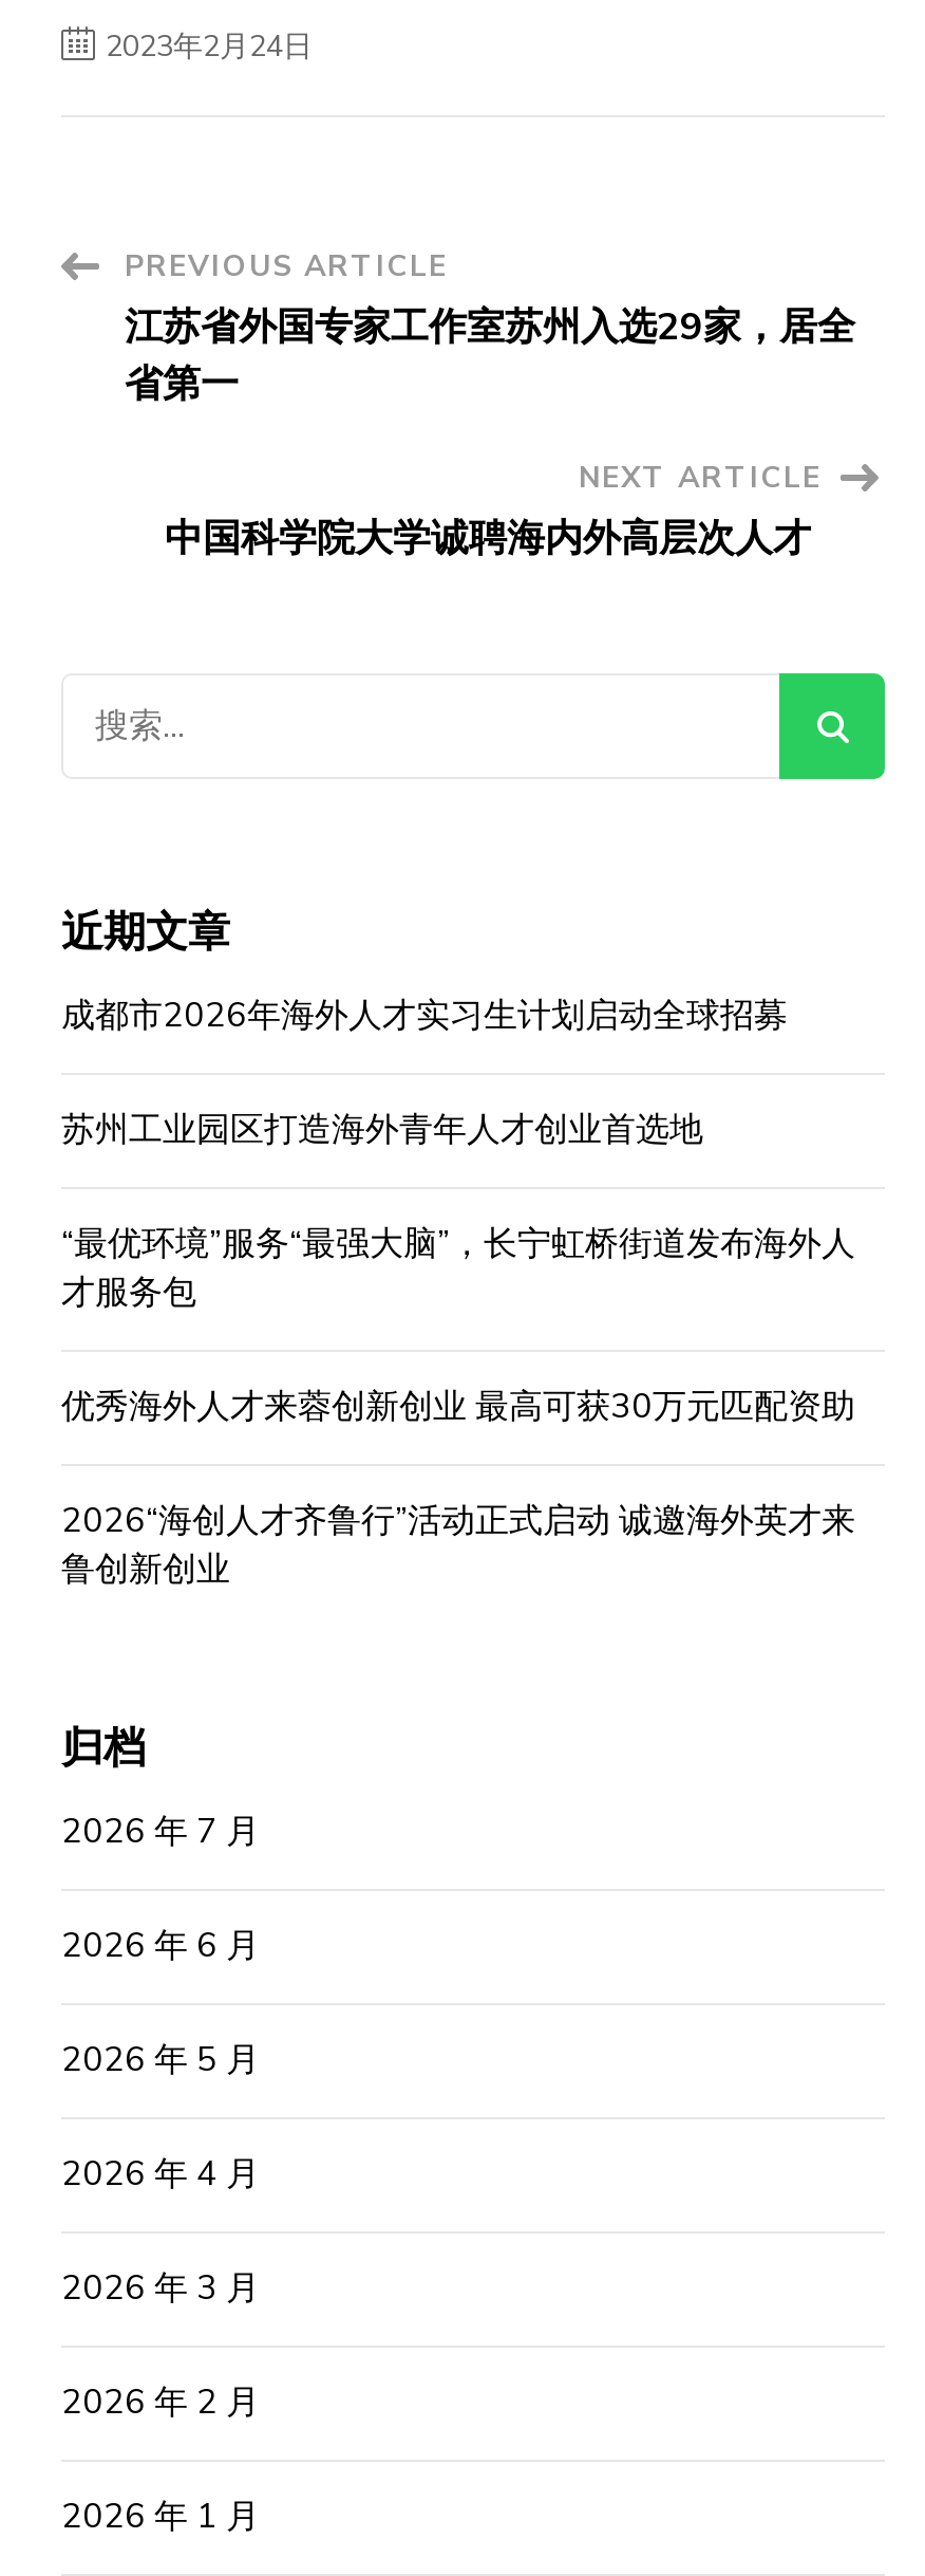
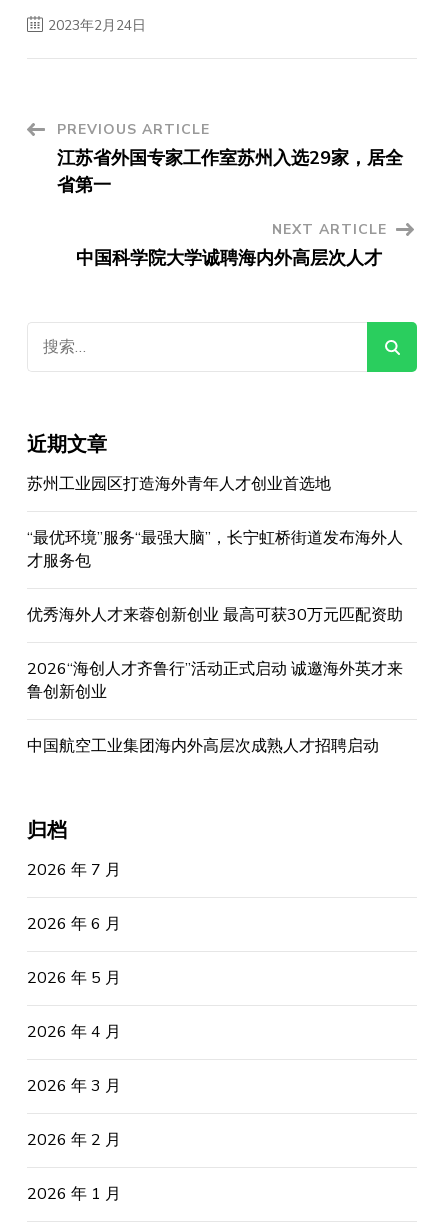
[61,993,788,1039] 成都市2026年海外人才实习生计划启动全球招募 -> none
moved [61,1107,855,1593] -> [27,473,403,703]: 苏州工业园区打造海外青年人才创业首选地 | “最优环境”服务“最强大脑”，长宁虹桥街道发布海外人 | 才服务包 | 优秀海外人才来蓉创新创业 最高可获30万元匹配资助 | 2026“海创人才齐鲁行”活动正式启动 诚邀海外英才来 | 鲁创新创业
none -> [27,735,379,757] 中国航空工业集团海内外高层次成熟人才招聘启动

